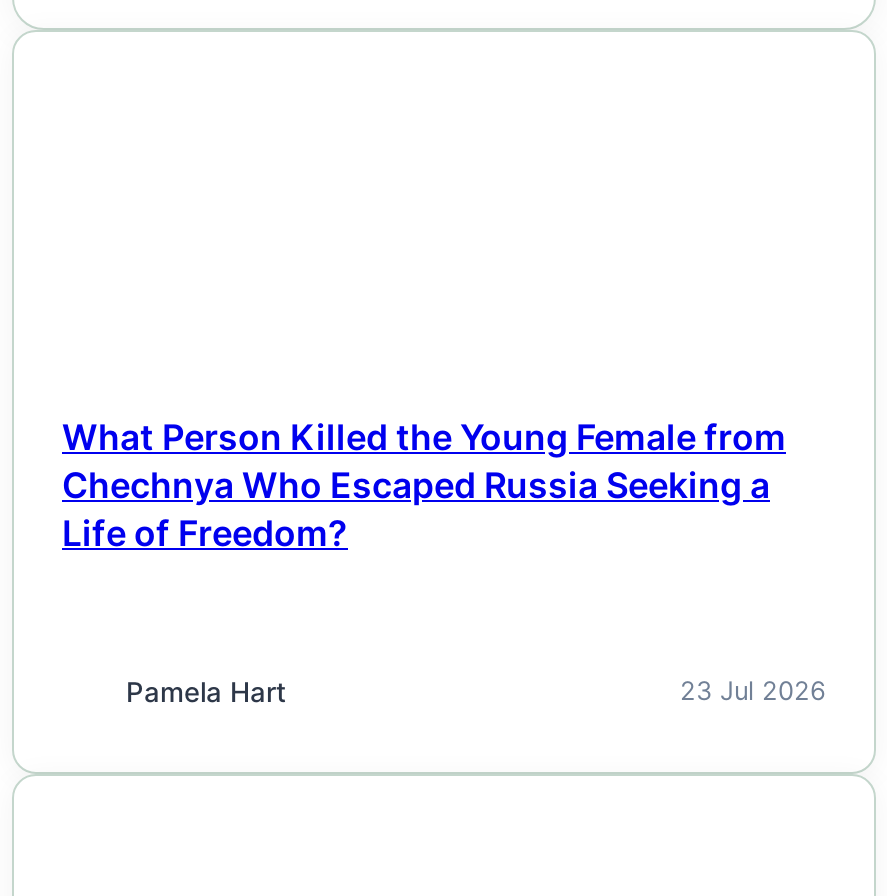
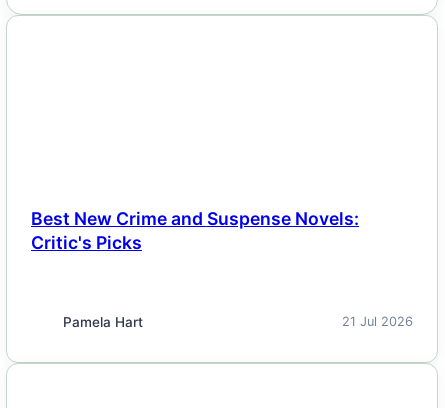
[62,417,786,555] What Person Killed the Young Female from | Chechnya Who Escaped Russia Seeking a | Life of Freedom? -> [31,208,359,253] Best New Crime and Suspense Novels: | Critic's Picks
[680,677,826,707] 23 Jul 2026 -> [342,314,413,329] 21 Jul 2026

